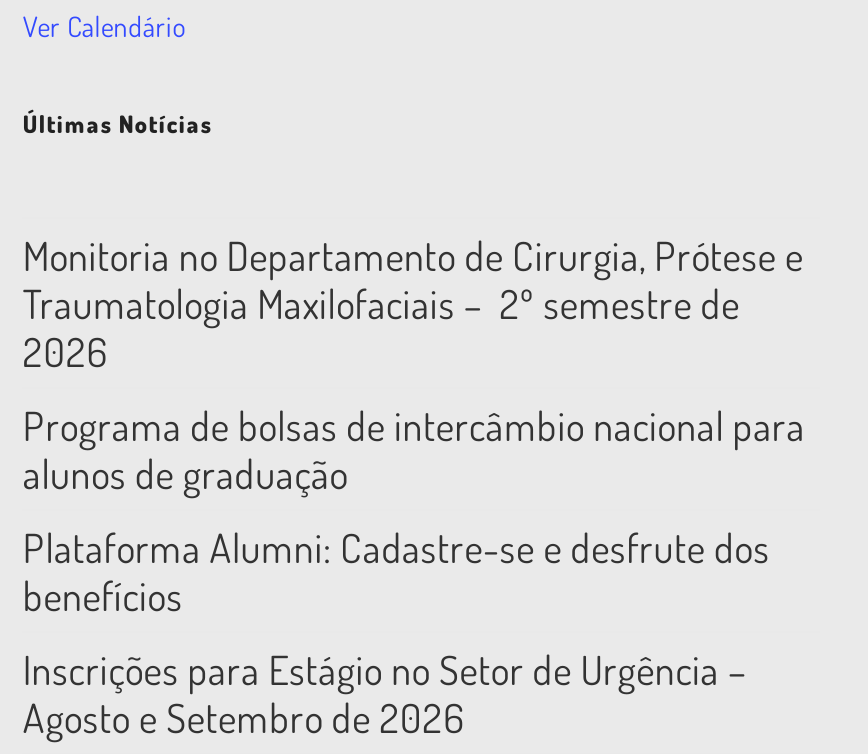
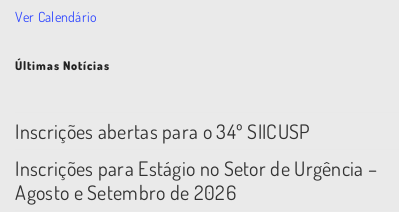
[23,230,805,622] Monitoria no Departamento de Cirurgia, Prótese e | Traumatologia Maxilofaciais – 2º semestre de | 2026 | Programa de bolsas de intercâmbio nacional para | alunos de graduação | Plataforma Alumni: Cadastre-se e desfrute dos | benefícios -> [15,118,310,144] Inscrições abertas para o 34º SIICUSP

